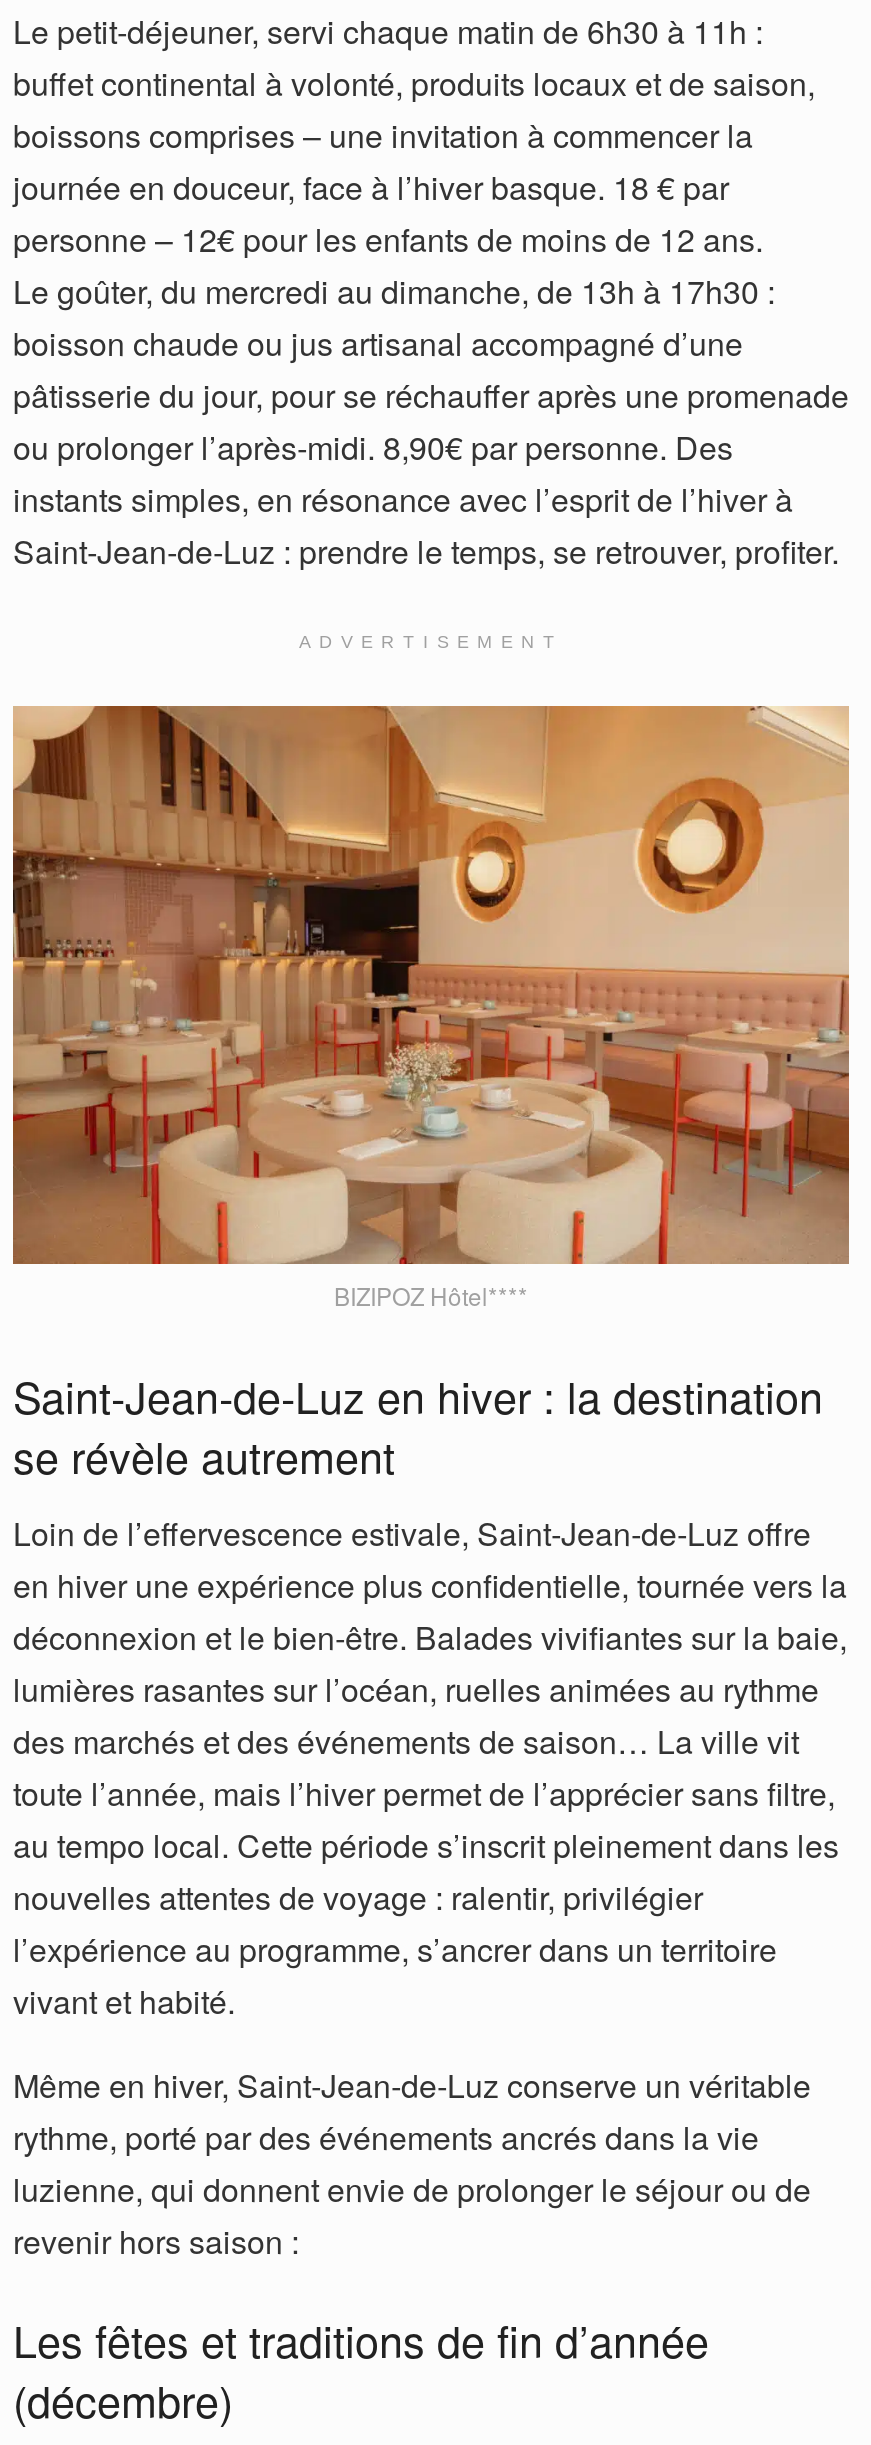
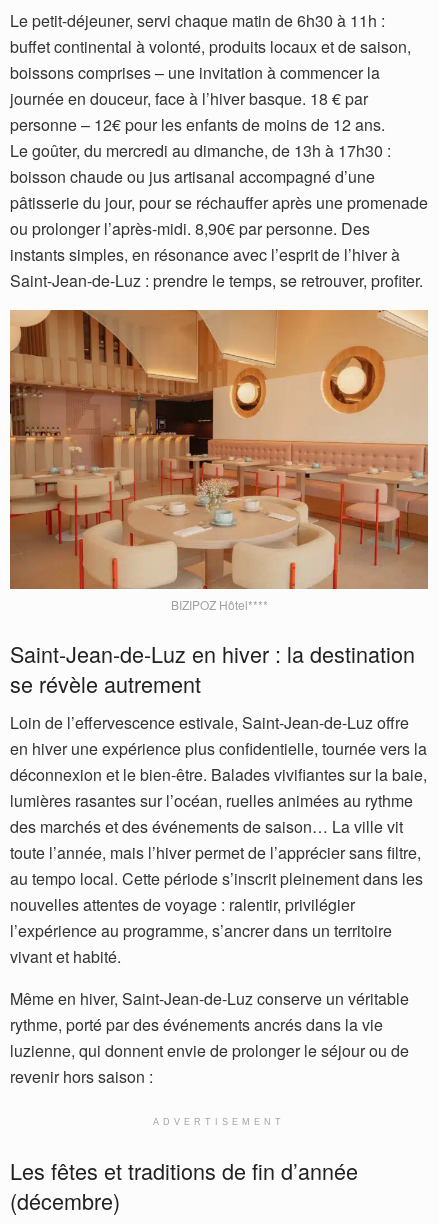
moved [299,633,563,653] -> [153,1117,285,1127]: ADVERTISEMENT
moved [11,703,851,2264] -> [9,308,429,1088]: [image] | BIZIPOZ Hôtel**** | Saint-Jean-de-Luz en hiver : la destination | ... | luzienne, qui donnent envie de prolonger le séjour ou de | revenir hors saison :

